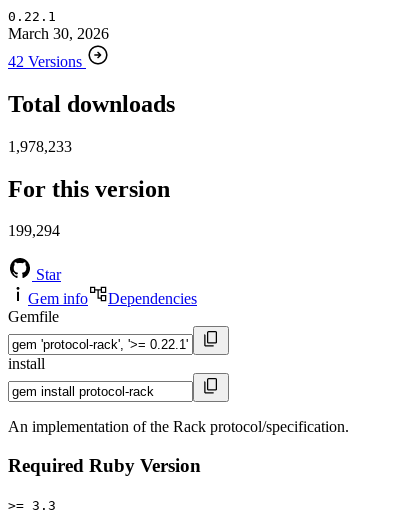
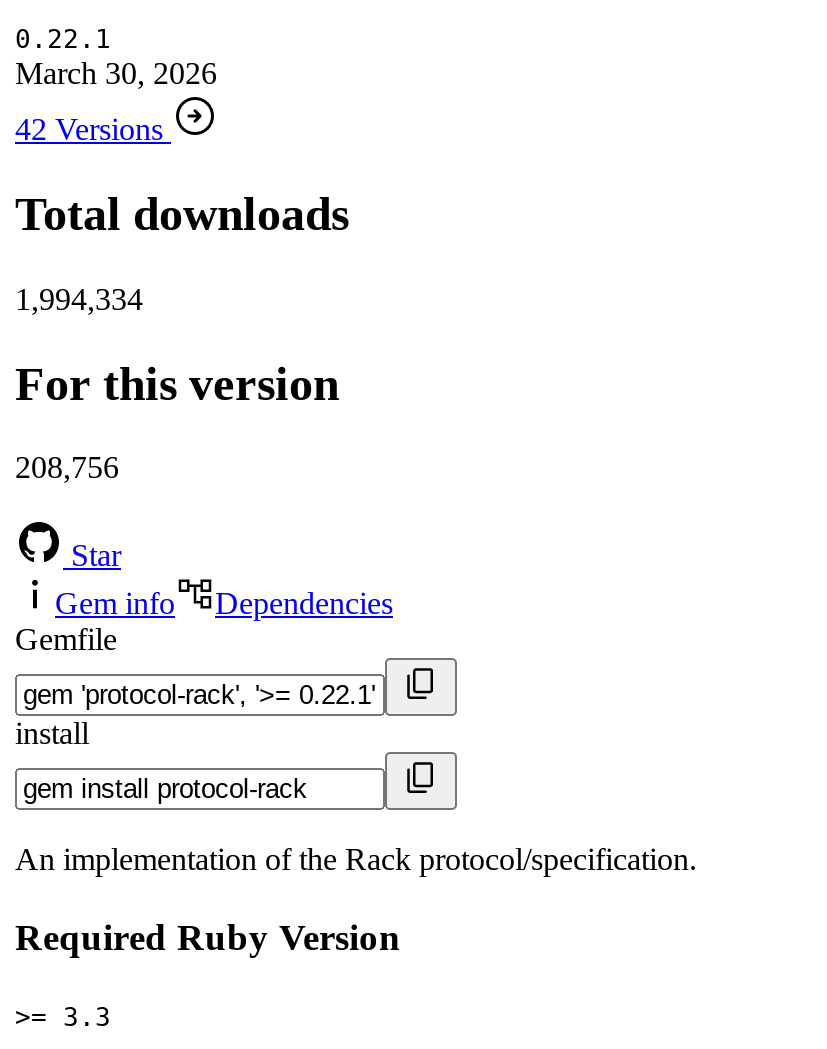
[8,138,72,155] 1,978,233 -> [15,281,143,315] 1,994,334
[8,222,60,239] 199,294 -> [15,451,119,485] 208,756

